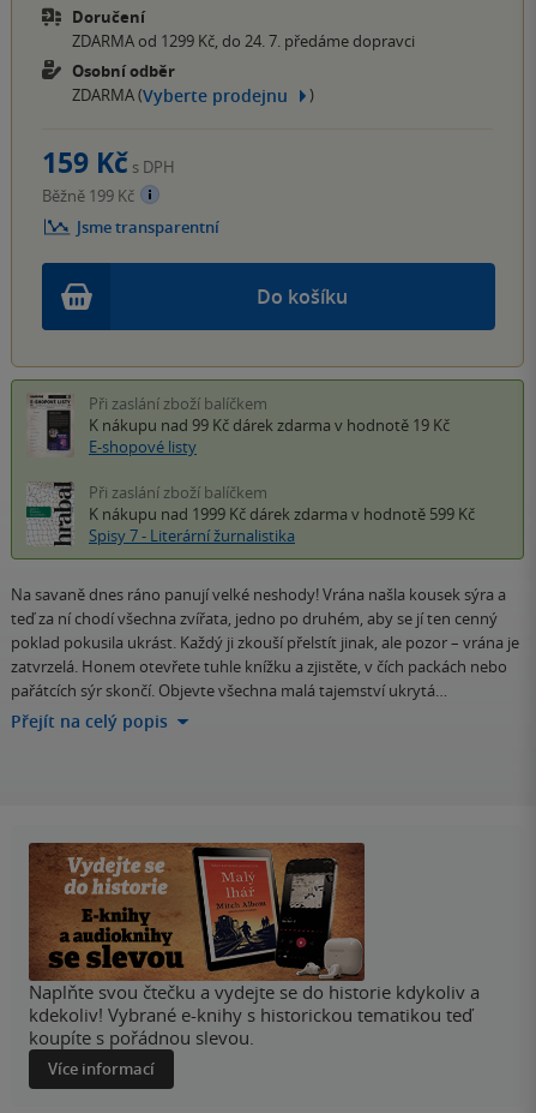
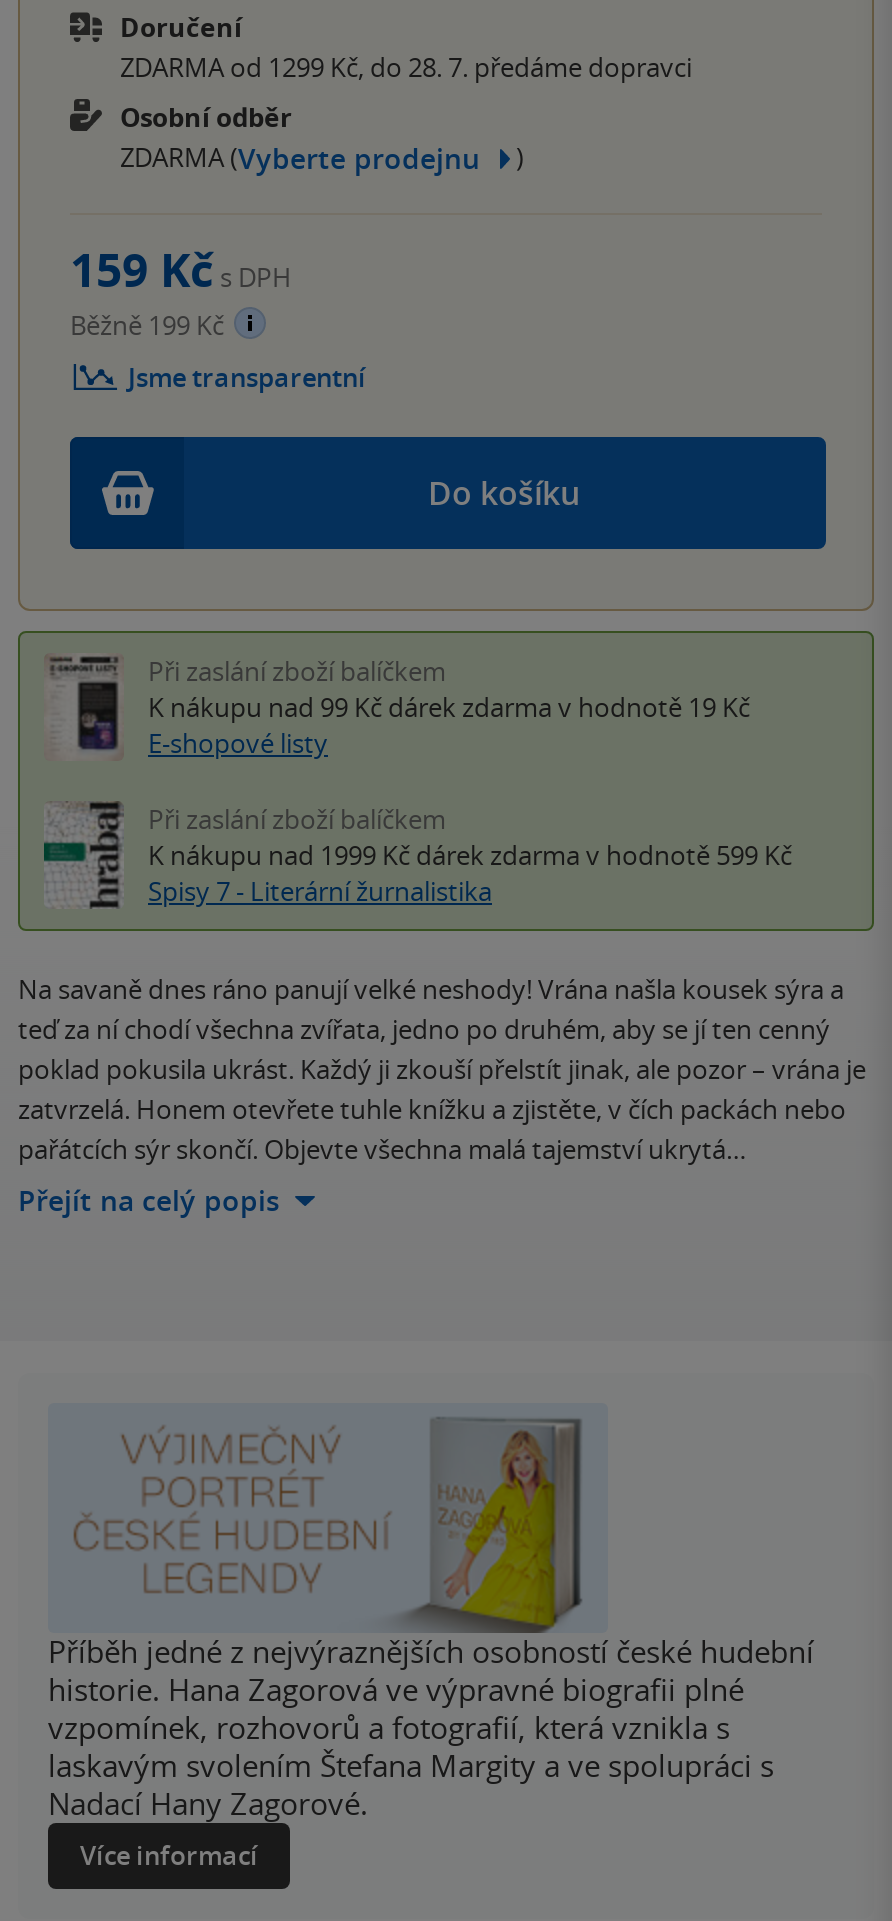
[72,30,415,52] ZDARMA od 1299 Kč, do 24. 7. předáme dopravci -> [120,50,692,86] ZDARMA od 1299 Kč, do 28. 7. předáme dopravci
[28,842,366,924] [image] -> [48,1415,608,1615] [image]
[29,980,480,1049] Naplňte svou čtečku a vydejte se do historie kdykoliv a | kdekoliv! Vybrané e-knihy s historickou tematikou teď | koupíte s pořádnou slevou. -> [48,1631,814,1823] Příběh jedné z nejvýraznějších osobností české hudební | historie. Hana Zagorová ve výpravné biografii plné | vzpomínek, rozhovorů a fotografií, která vznikla s | laskavým svolením Štefana Margity a ve spolupráci s | Nadací Hany Zagorové.

